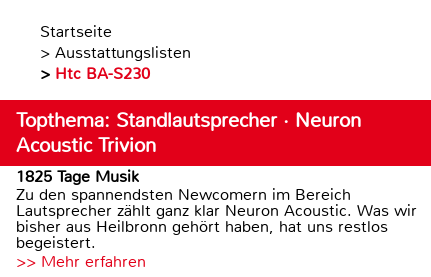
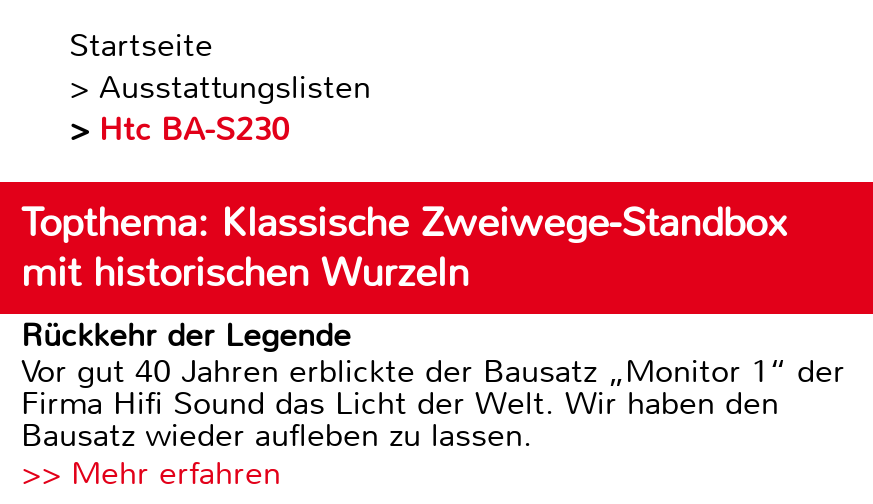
[16,108,417,253] Topthema: Standlautsprecher · Neuron | Acoustic Trivion | 1825 Tage Musik | Zu den spannendsten Newcomern im Bereich | Lautsprecher zählt ganz klar Neuron Acoustic. Was wir | bisher aus Heilbronn gehört haben, hat uns restlos | begeistert. -> [21,198,845,456] Topthema: Klassische Zweiwege-Standbox | mit historischen Wurzeln | Rückkehr der Legende | Vor gut 40 Jahren erblickte der Bausatz „Monitor 1“ der | Firma Hifi Sound das Licht der Welt. Wir haben den | Bausatz wieder aufleben zu lassen.

